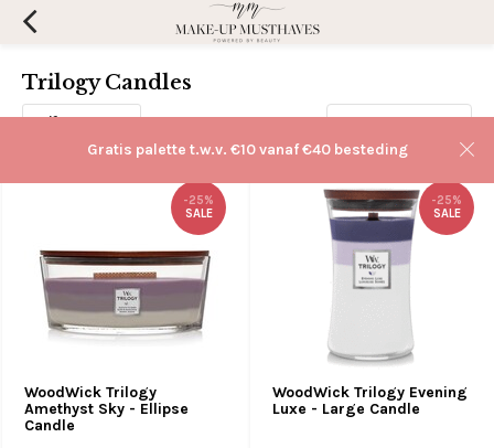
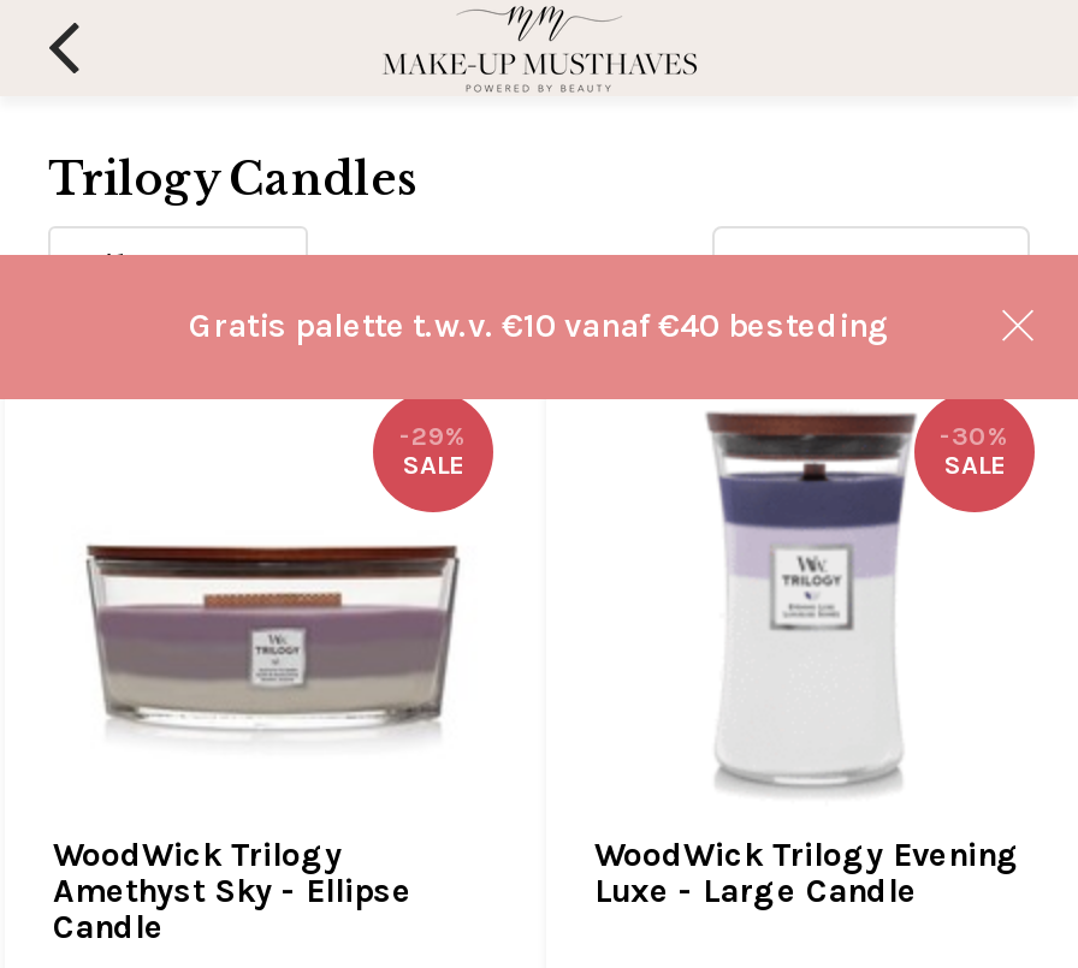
[183,193,214,207] -25% -> [399,421,467,452] -29%
[431,193,462,207] -25% -> [940,421,1009,452] -30%

